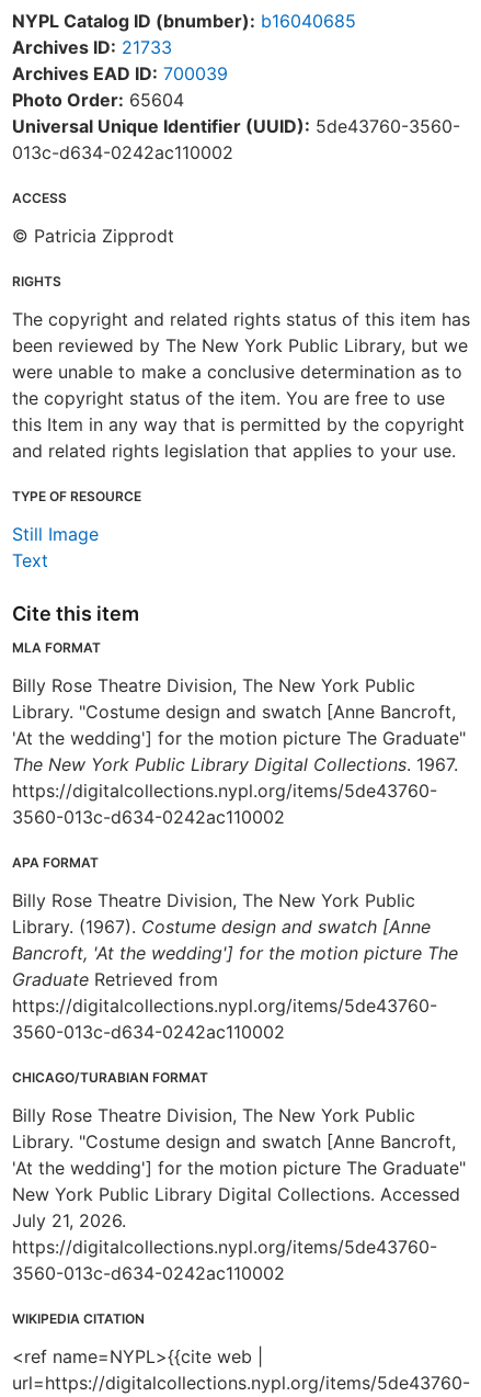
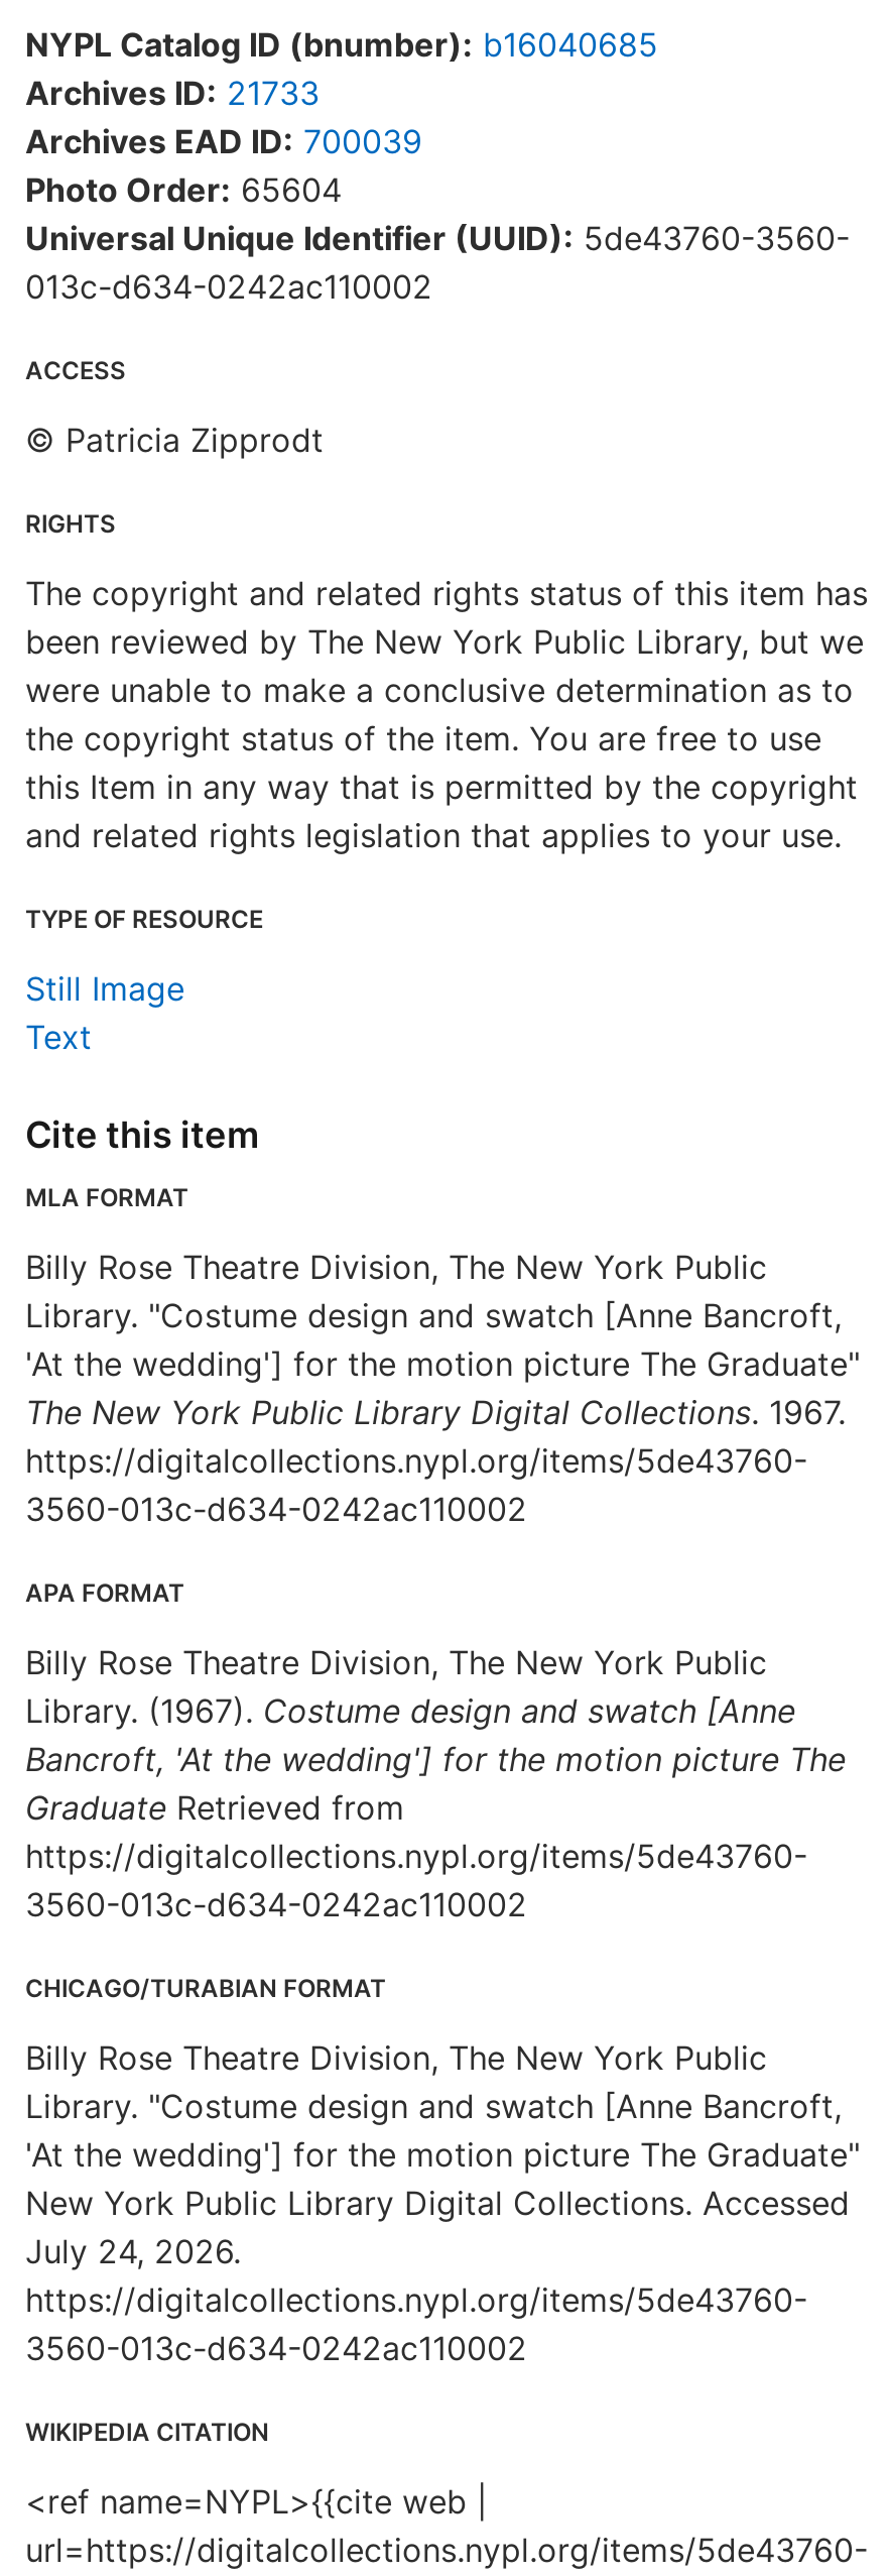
[12,1209,126,1231] July 21, 2026. -> [25,2231,241,2271] July 24, 2026.

